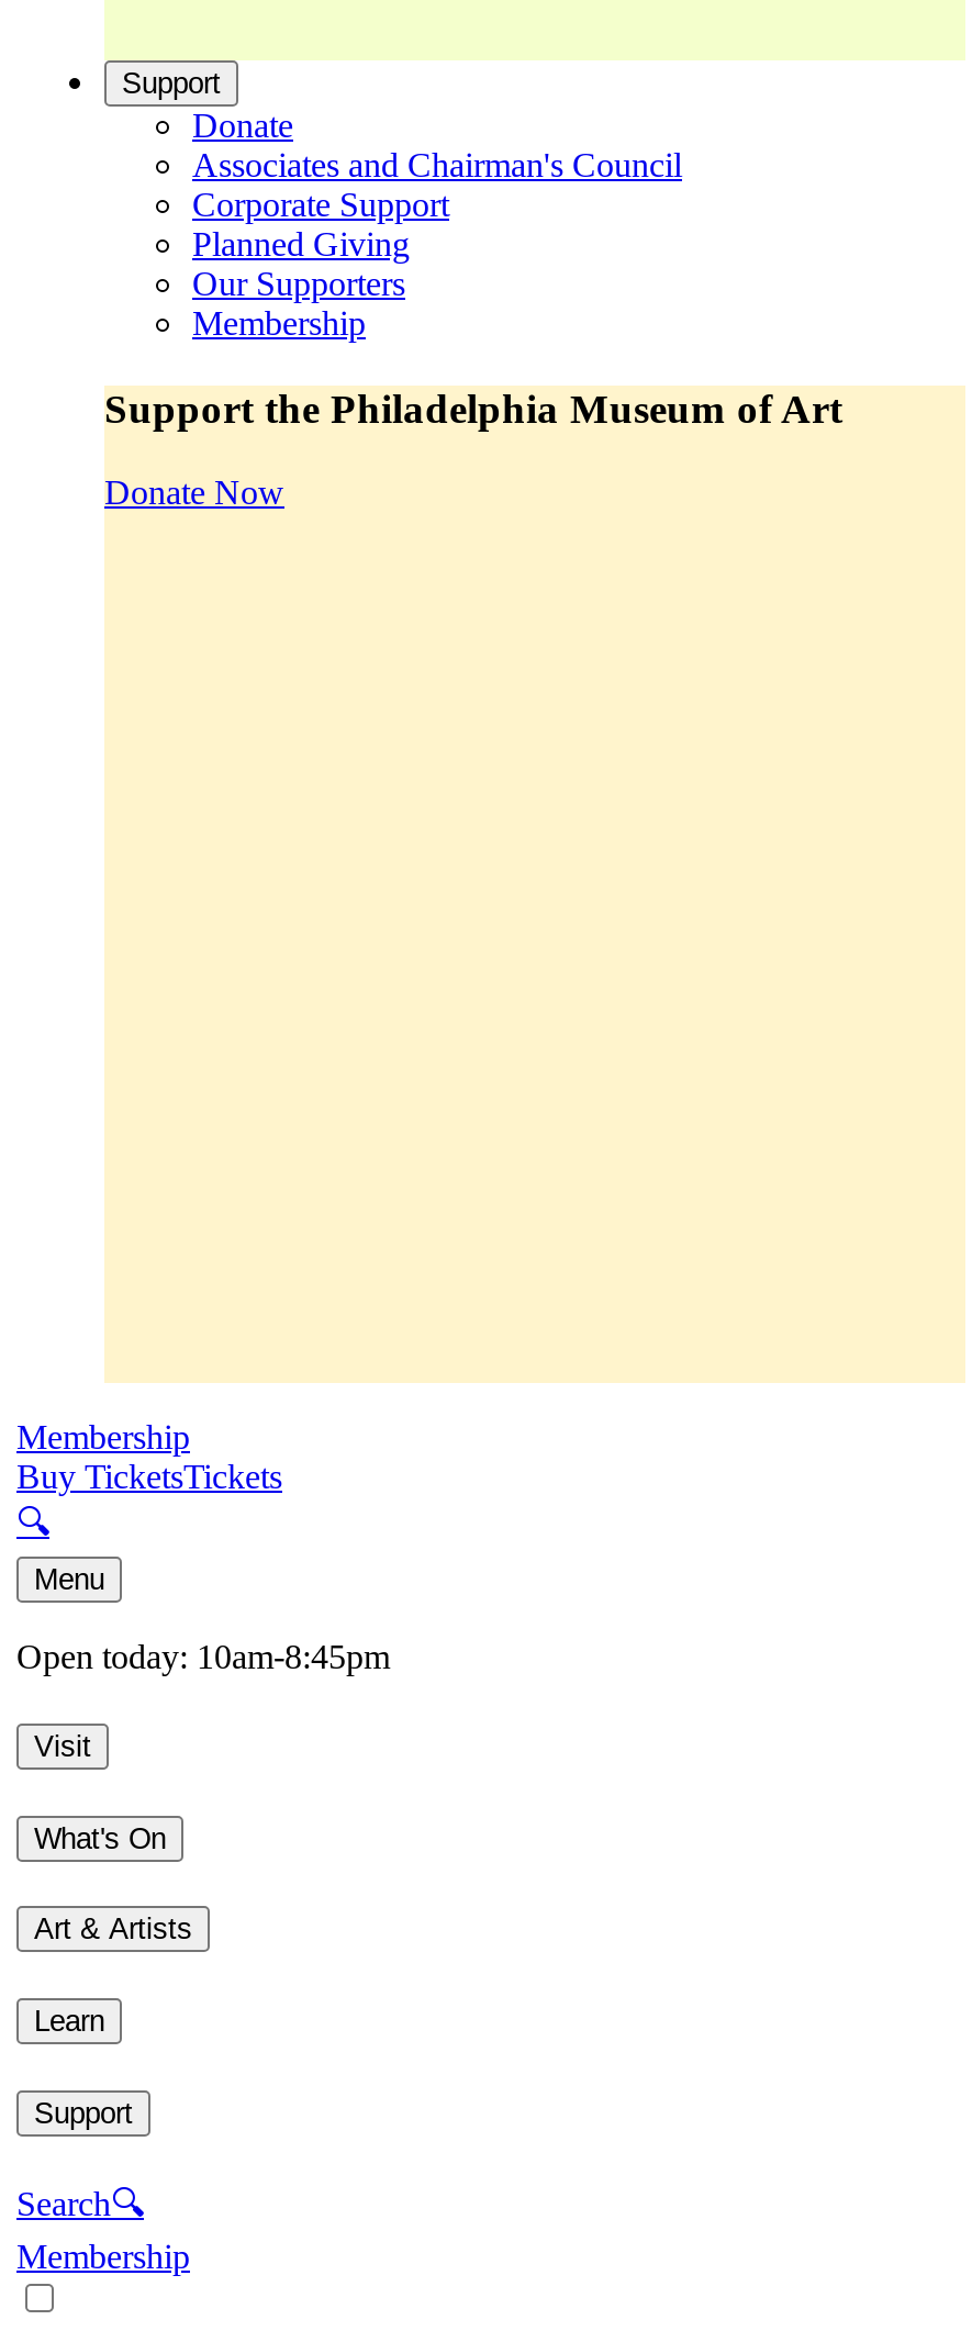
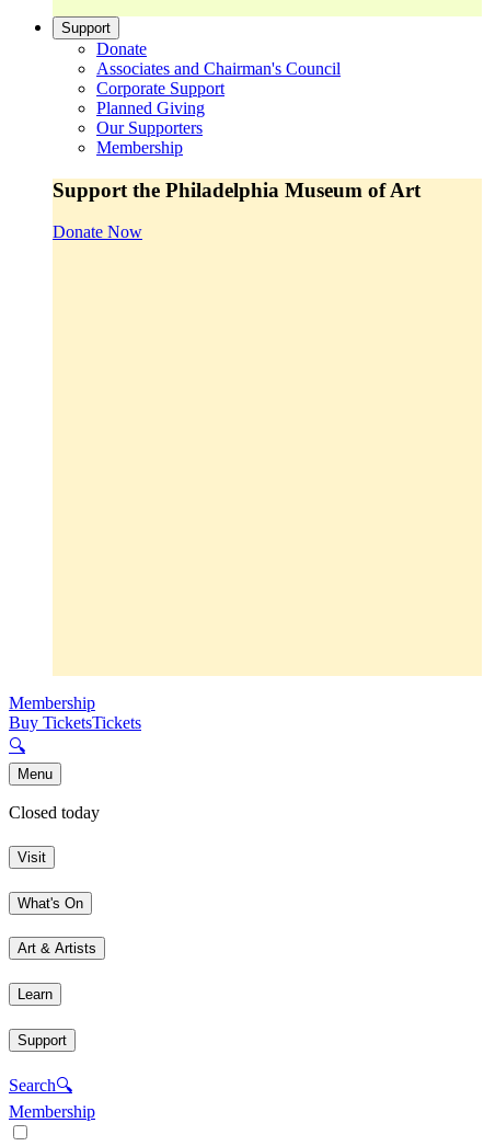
[16,1639,390,1676] Open today: 10am-8:45pm -> [9,803,100,822] Closed today

